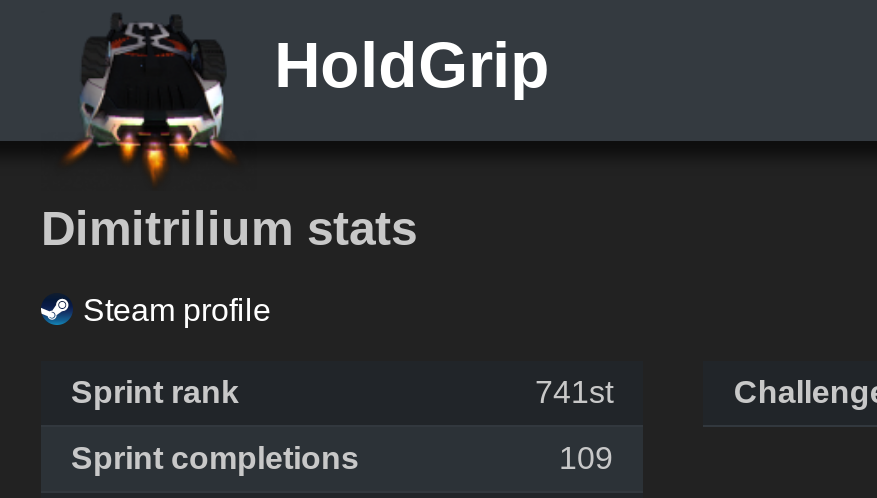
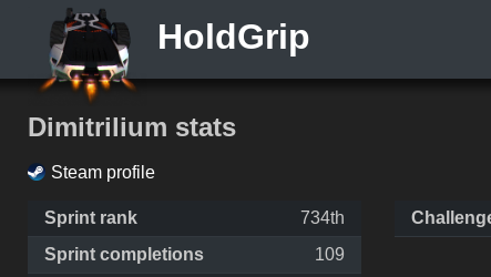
[535,376,613,410] 741st -> [300,209,345,228] 734th

